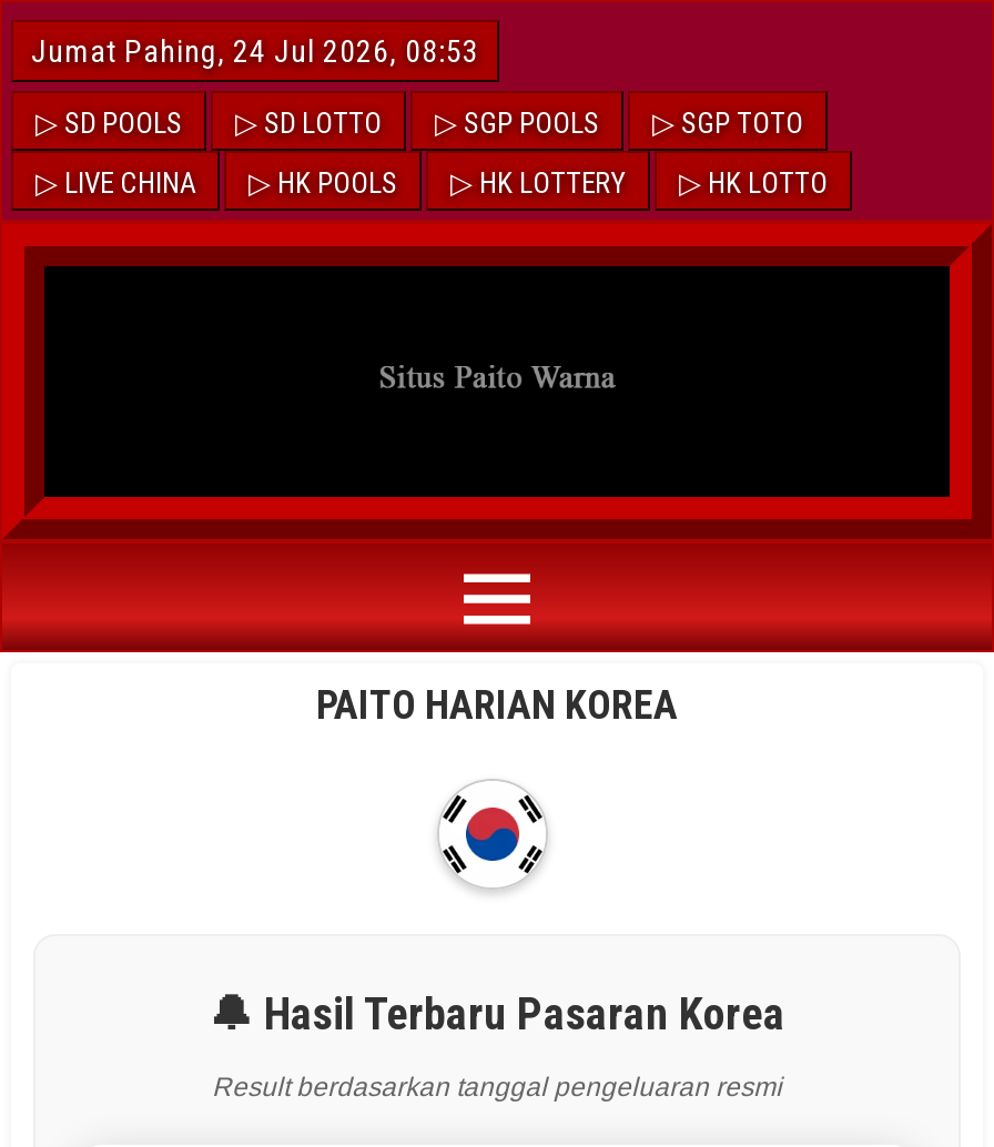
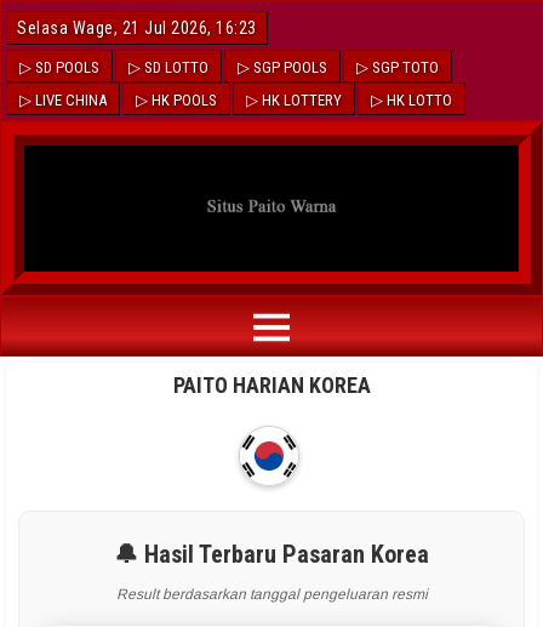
[31,33,479,69] Jumat Pahing, 24 Jul 2026, 08:53 -> [17,18,256,38] Selasa Wage, 21 Jul 2026, 16:23

